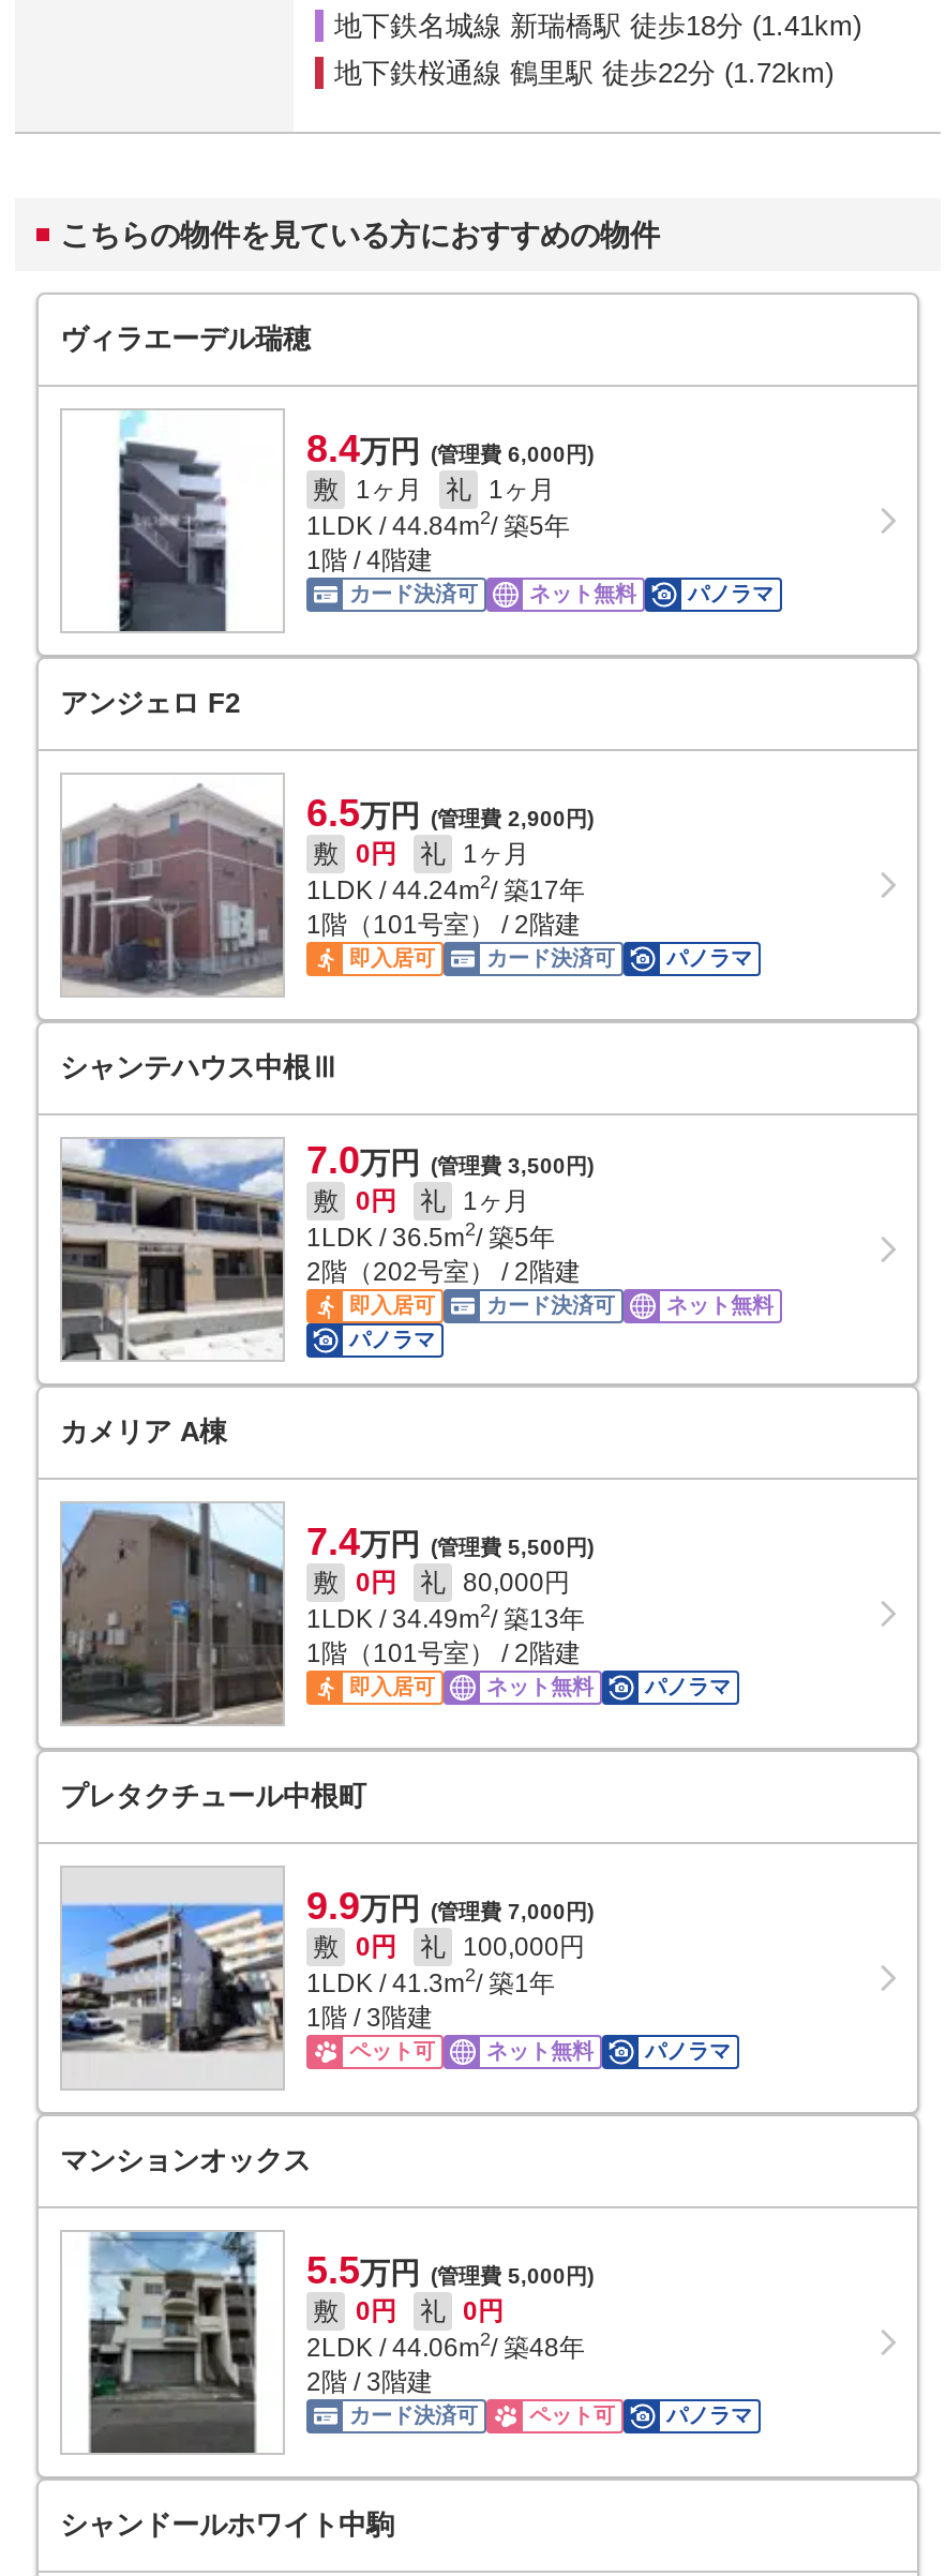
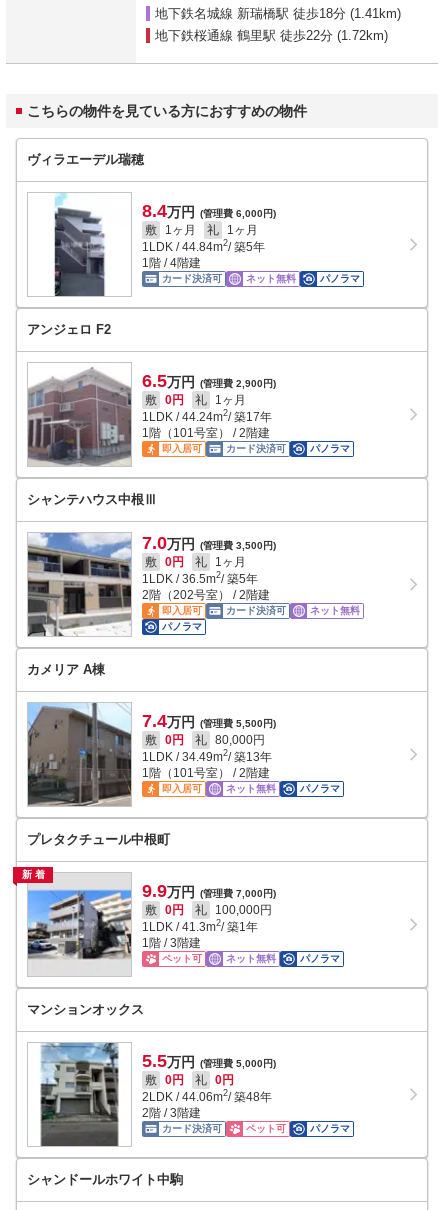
none -> [21,869,47,880] 新着

